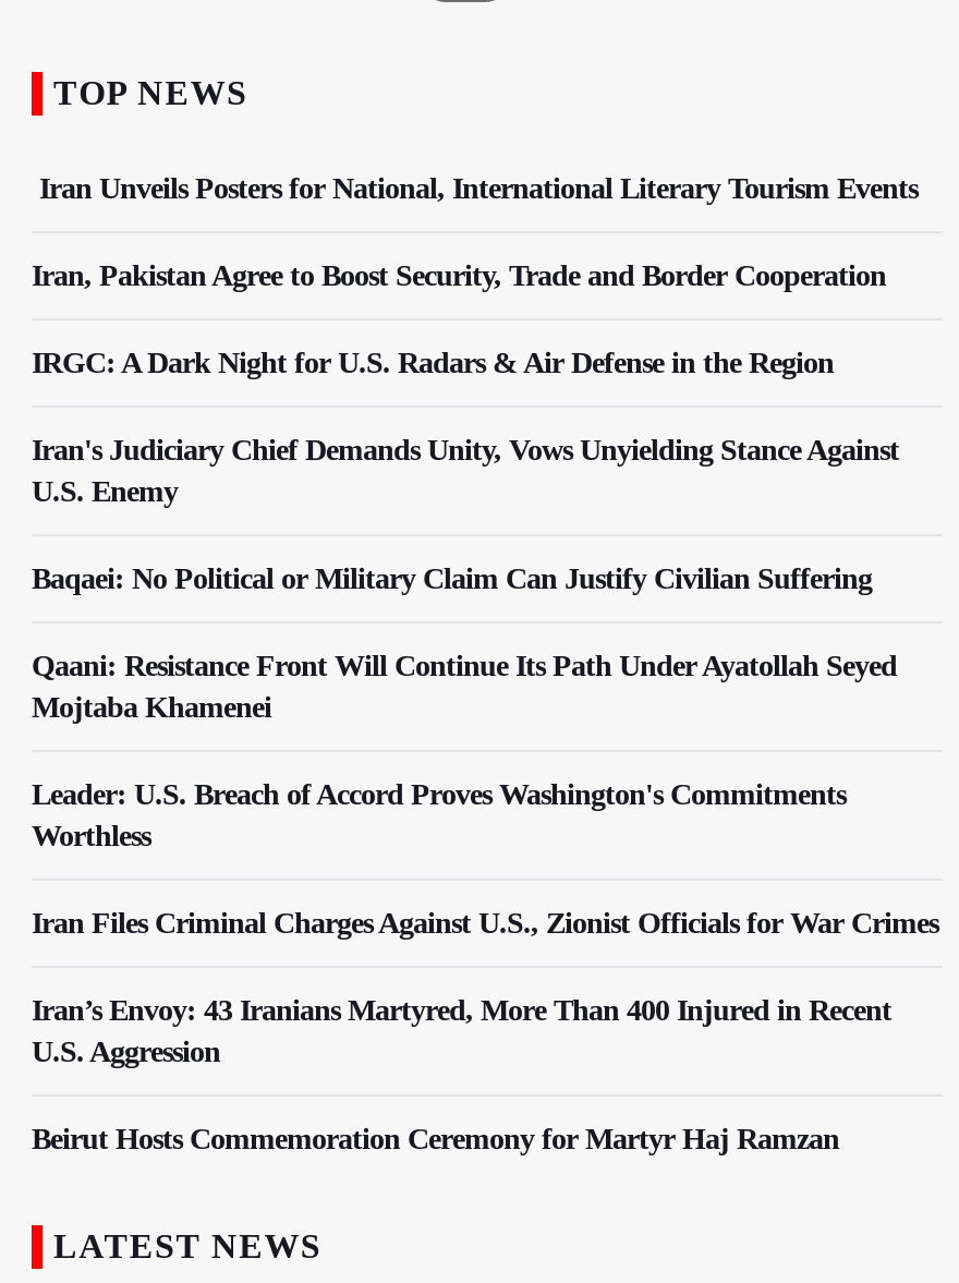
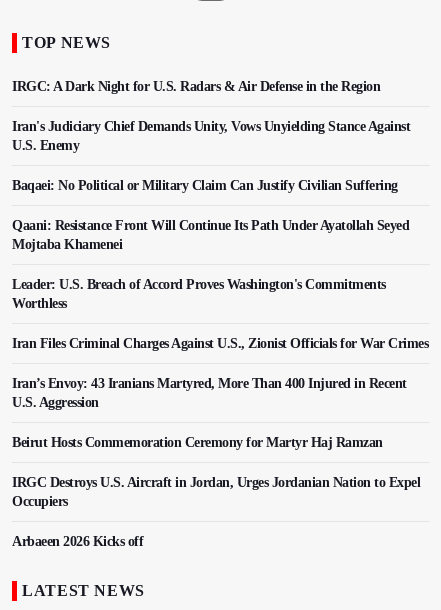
[32,172,918,292] Iran Unveils Posters for National, International Literary Tourism Events | Iran, Pakistan Agree to Boost Security, Trade and Border Cooperation -> none
moved [32,346,938,1155] -> [12,79,428,450]: IRGC: A Dark Night for U.S. Radars & Air Defense in the Region | Iran's Judiciary Chief Demands Unity, Vows Unyielding Stance Against | U.S. Enemy | ... | U.S. Aggression | Beirut Hosts Commemoration Ceremony for Martyr Haj Ramzan
none -> [12,475,420,549] IRGC Destroys U.S. Aircraft in Jordan, Urges Jordanian Nation to Expel | Occupiers | Arbaeen 2026 Kicks off

